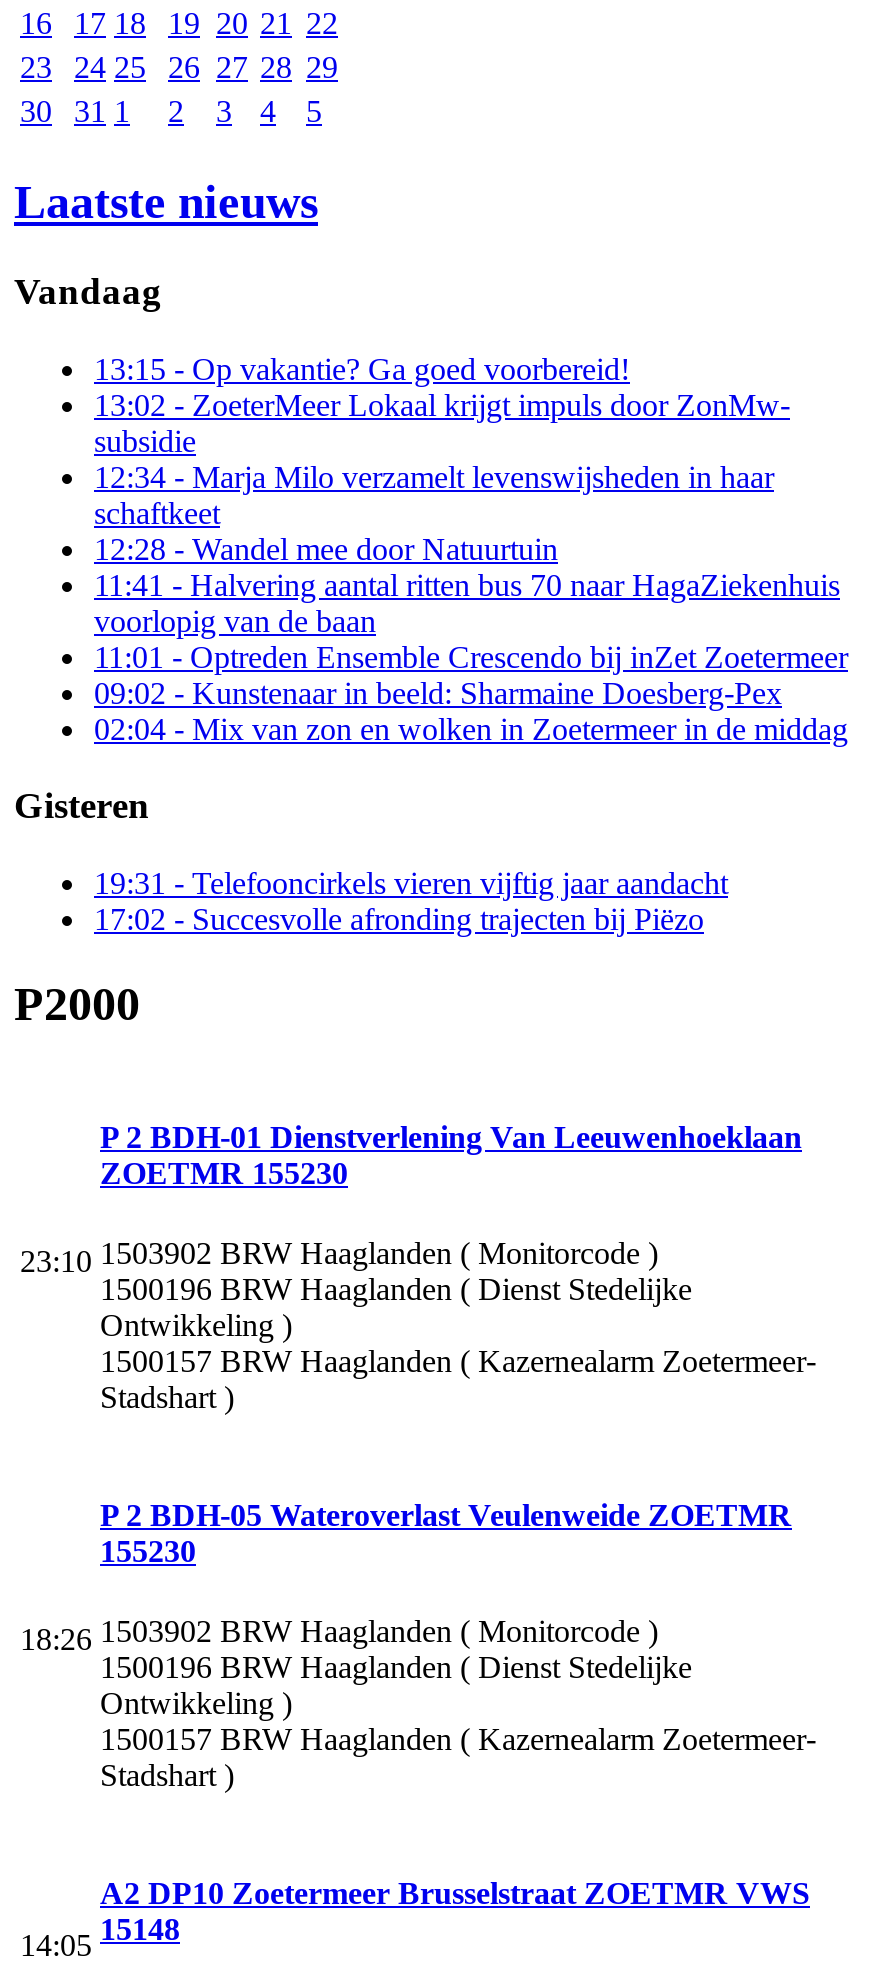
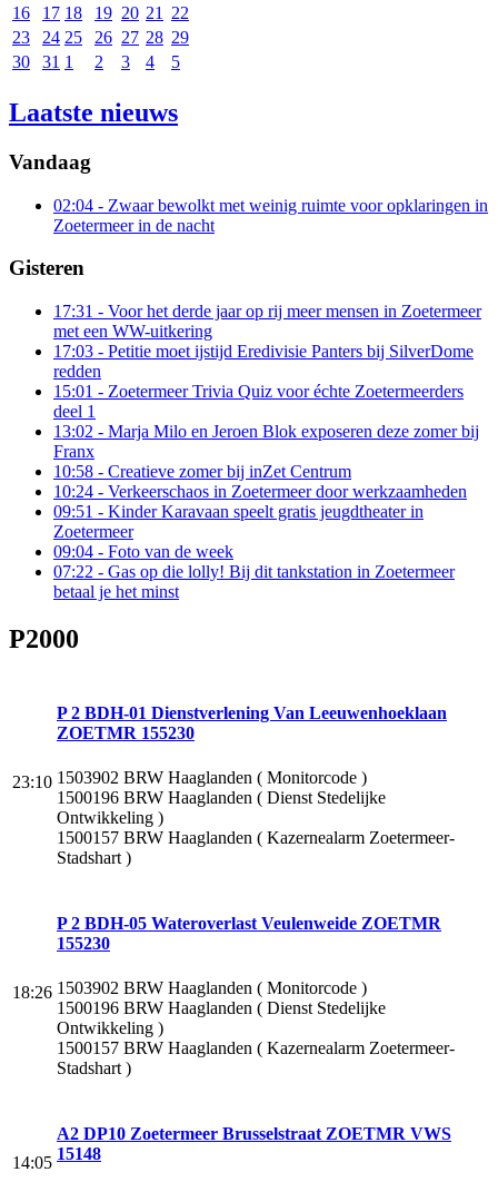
[94,351,848,745] 13:15 - Op vakantie? Ga goed voorbereid! | 13:02 - ZoeterMeer Lokaal krijgt impuls door ZonMw- | subsidie | 12:34 - Marja Milo verzamelt levenswijsheden in haar | schaftkeet | 12:28 - Wandel mee door Natuurtuin | 11:41 - Halvering aantal ritten bus 70 naar HagaZiekenhuis | voorlopig van de baan | 11:01 - Optreden Ensemble Crescendo bij inZet Zoetermeer | 09:02 - Kunstenaar in beeld: Sharmaine Doesberg-Pex | 02:04 - Mix van zon en wolken in Zoetermeer in de middag -> [53,196,488,235] 02:04 - Zwaar bewolkt met weinig ruimte voor opklaringen in | Zoetermeer in de nacht
moved [14,785,150,827] -> [9,256,84,280]: Gisteren
[94,866,728,936] 19:31 - Telefooncirkels vieren vijftig jaar aandacht | 17:02 - Succesvolle afronding trajecten bij Piëzo -> [53,302,481,601] 17:31 - Voor het derde jaar op rij meer mensen in Zoetermeer | met een WW-uitkering | 17:03 - Petitie moet ijstijd Eredivisie Panters bij SilverDome | redden | 15:01 - Zoetermeer Trivia Quiz voor échte Zoetermeerders | deel 1 | 13:02 - Marja Milo en Jeroen Blok exposeren deze zomer bij | Franx | 10:58 - Creatieve zomer bij inZet Centrum | 10:24 - Verkeerschaos in Zoetermeer door werkzaamheden | 09:51 - Kinder Karavaan speelt gratis jeugdtheater in | Zoetermeer | 09:04 - Foto van de week | 07:22 - Gas op die lolly! Bij dit tankstation in Zoetermeer | betaal je het minst

